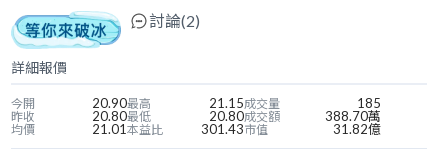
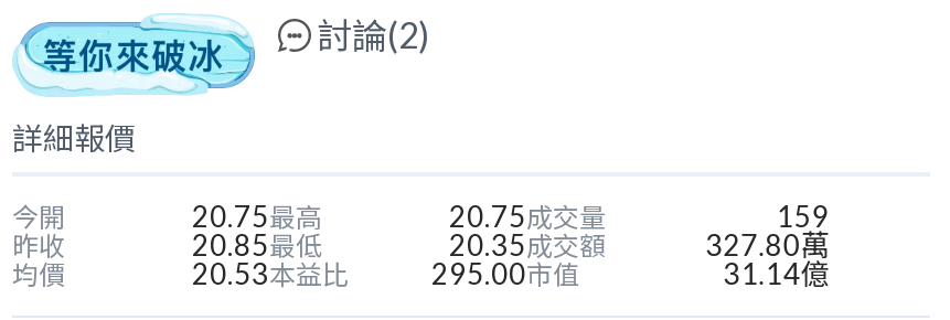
[92,95,151,111] 20.90最高 -> [192,199,322,234] 20.75最高
[209,95,280,111] 21.15成交量 -> [449,199,606,234] 20.75成交量
[357,95,381,111] 185 -> [776,199,829,234] 159
[92,108,151,124] 20.80最低 -> [192,227,322,263] 20.85最低
[209,108,280,124] 20.80成交額 -> [449,227,606,263] 20.35成交額
[325,108,381,124] 388.70萬 -> [705,227,829,263] 327.80萬
[92,121,163,137] 21.01本益比 -> [192,256,349,291] 20.53本益比
[201,121,268,137] 301.43市值 -> [431,256,579,291] 295.00市值
[333,121,381,137] 31.82億 -> [723,256,829,291] 31.14億

